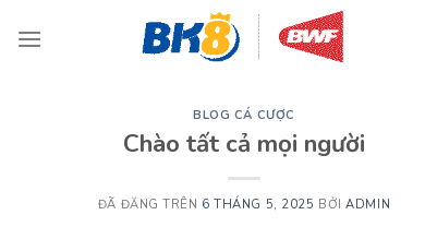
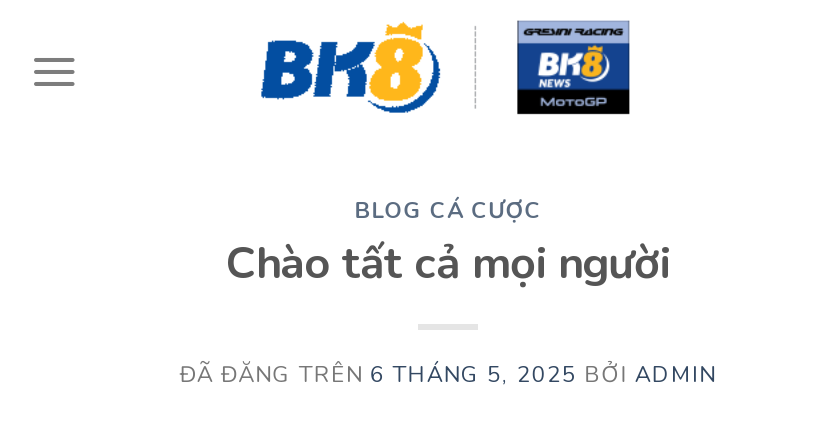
[278,10,344,63] [image] -> [512,20,632,116] [image]

